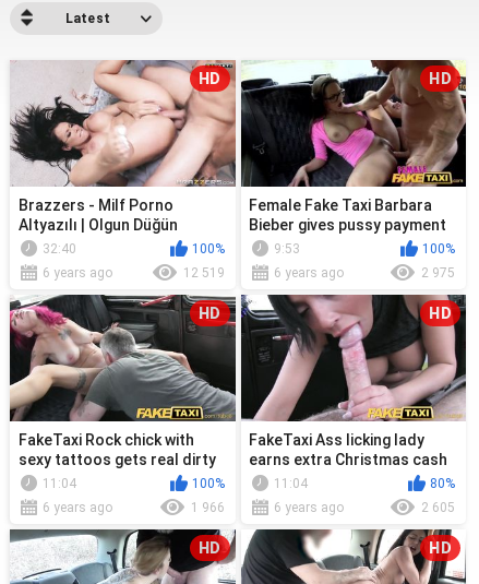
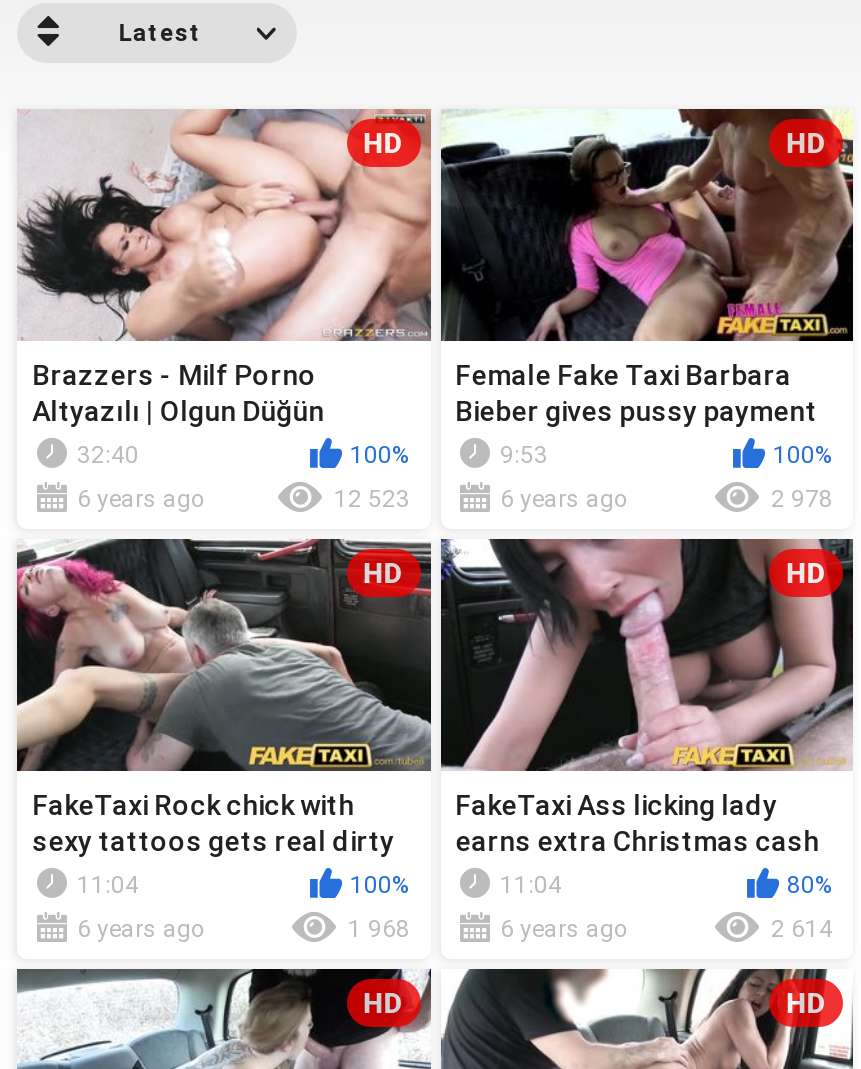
[183,265,224,280] 12 519 -> [334,485,410,513] 12 523
[421,265,455,280] 2 975 -> [771,485,833,513] 2 978
[190,500,224,515] 1 966 -> [348,915,410,943] 1 968
[421,500,455,515] 2 605 -> [771,915,833,943] 2 614

